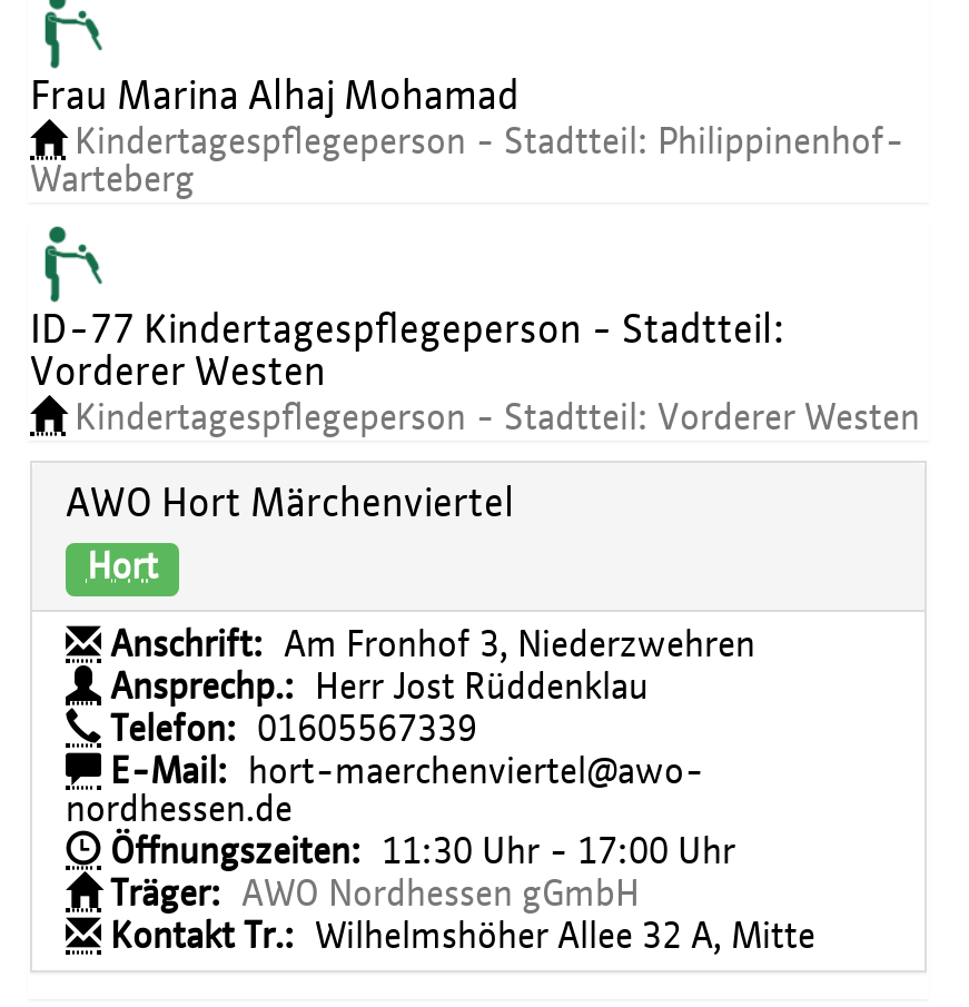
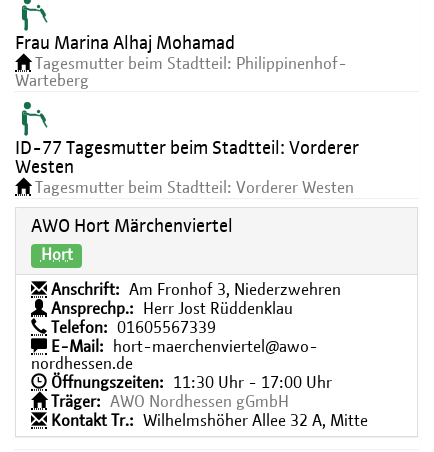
[75,125,904,161] Kindertagespflegeperson - Stadtteil: Philippinenhof- -> [35,56,347,72] Tagesmutter beim Stadtteil: Philippinenhof-
[30,312,920,437] ID-77 Kindertagespflegeperson - Stadtteil: | Vorderer Westen | Kindertagespflegeperson - Stadtteil: Vorderer Westen -> [15,140,359,196] ID-77 Tagesmutter beim Stadtteil: Vorderer | Westen | Tagesmutter beim Stadtteil: Vorderer Westen

